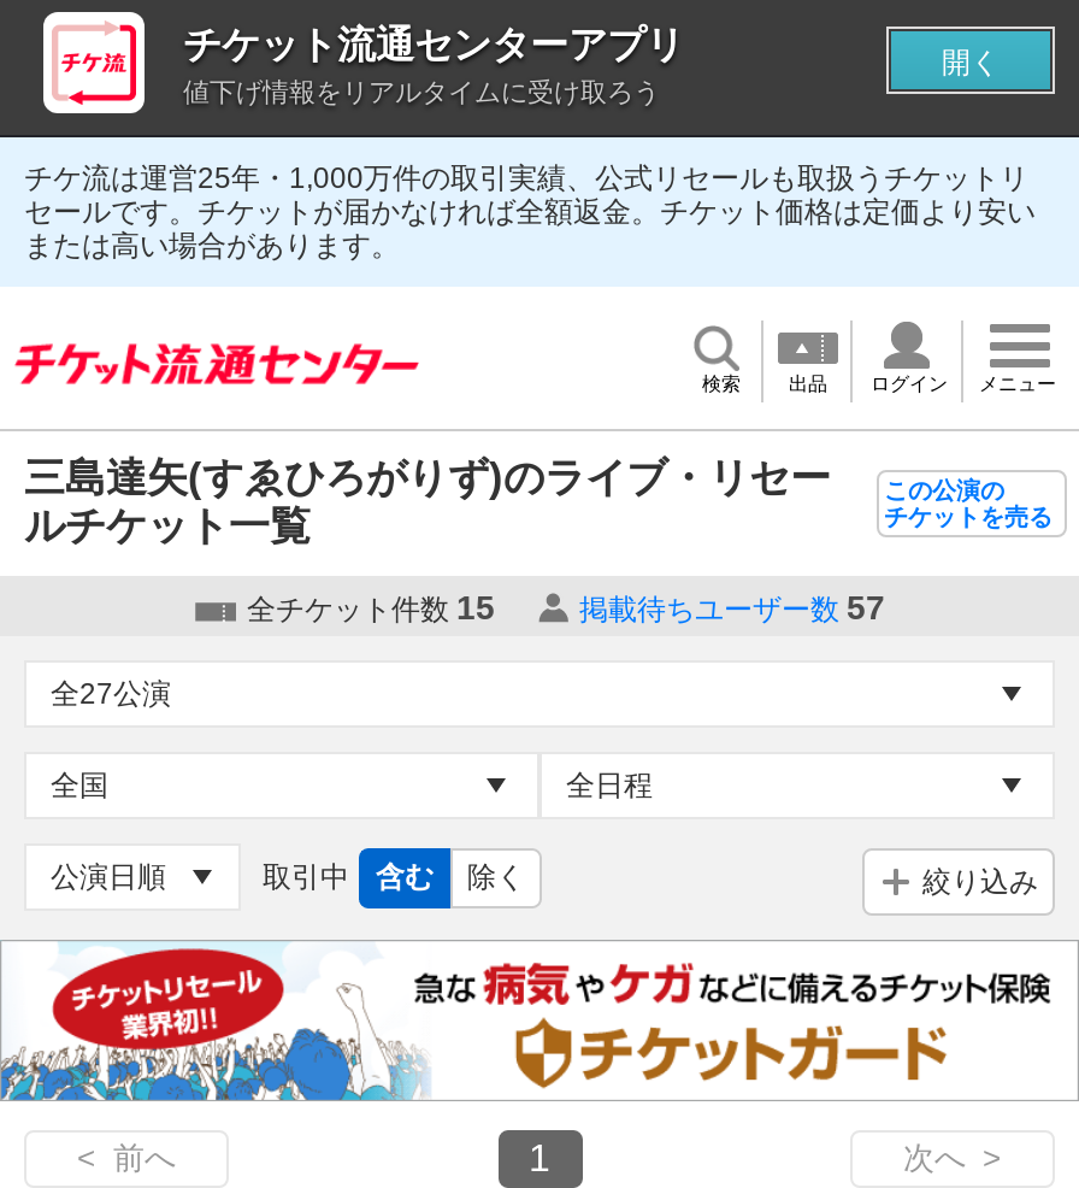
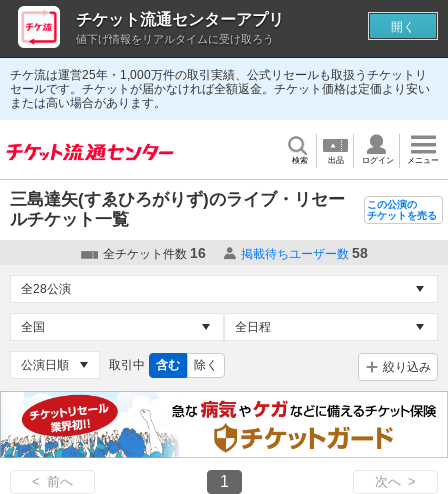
[247,588,495,627] 全チケット件数15 -> [102,245,205,261] 全チケット件数16
[579,588,885,627] 掲載待ちユーザー数 57 -> [240,245,367,261] 掲載待ちユーザー数 58

